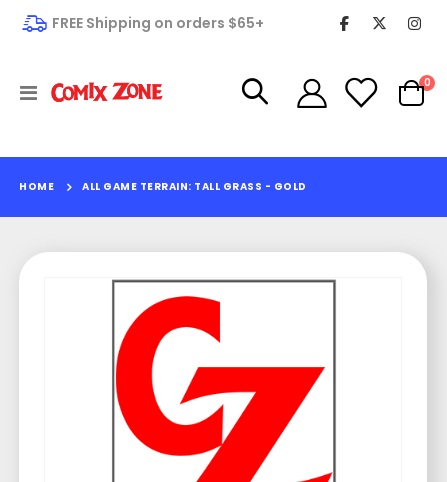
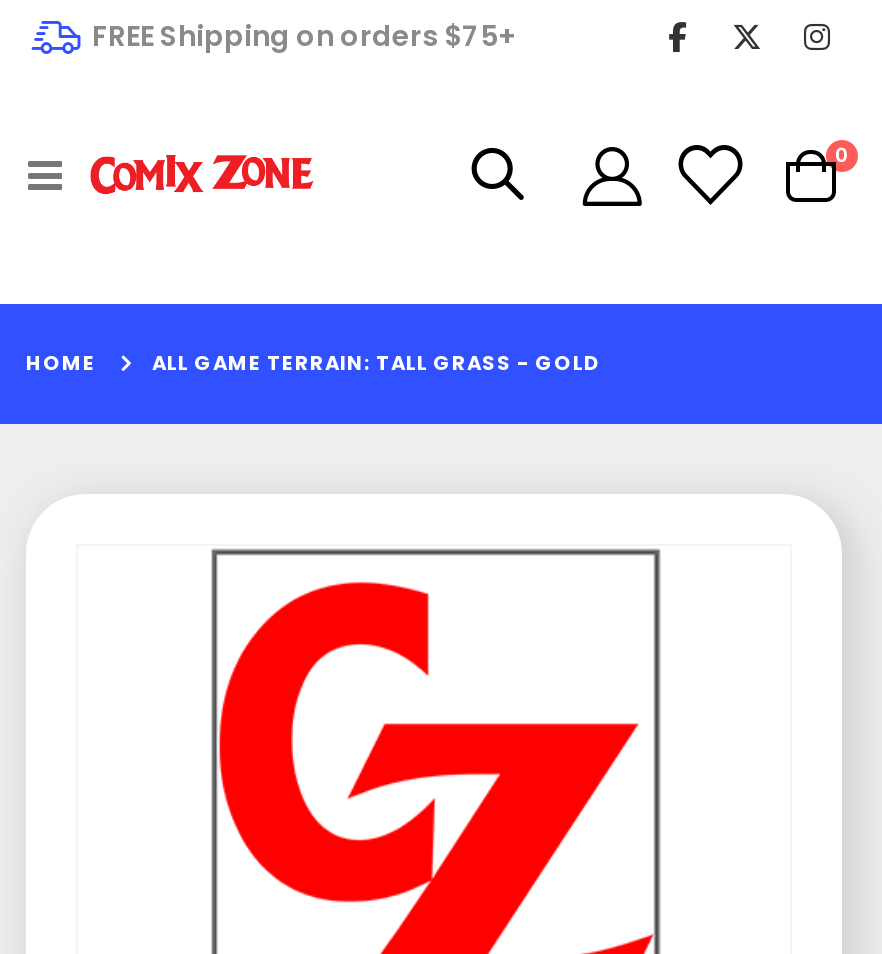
[52,12,264,32] FREE Shipping on orders $65+ -> [92,15,516,55] FREE Shipping on orders $75+

